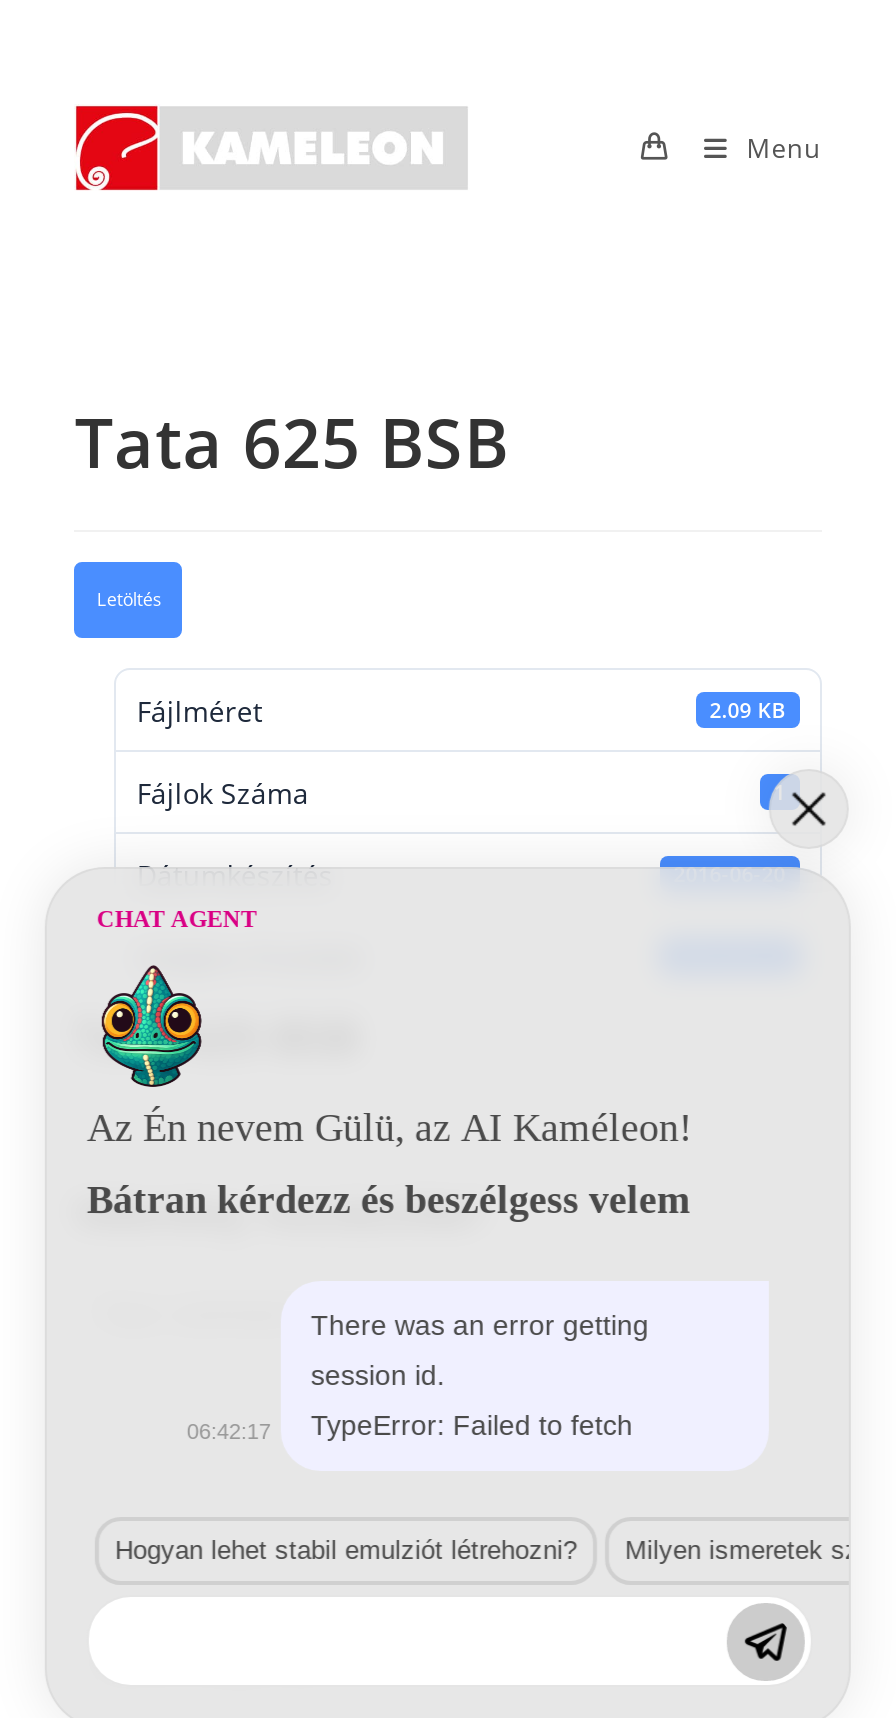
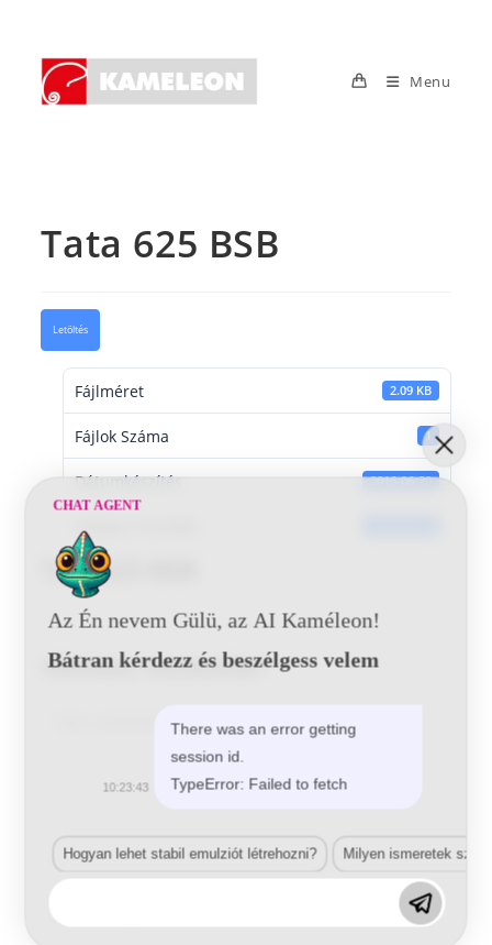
[187,1408,633,1442] 06:42:17 TypeError: Failed to fetch -> [103,774,347,793] 10:23:43 TypeError: Failed to fetch

